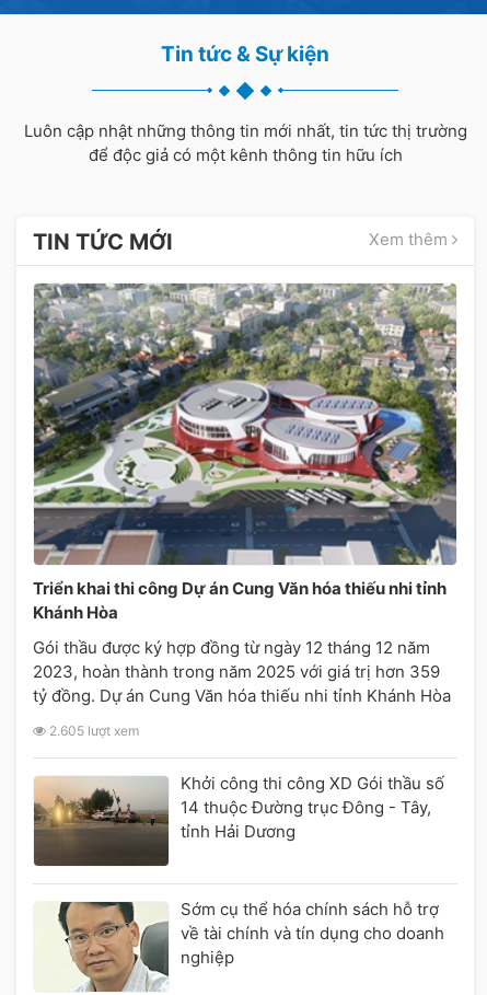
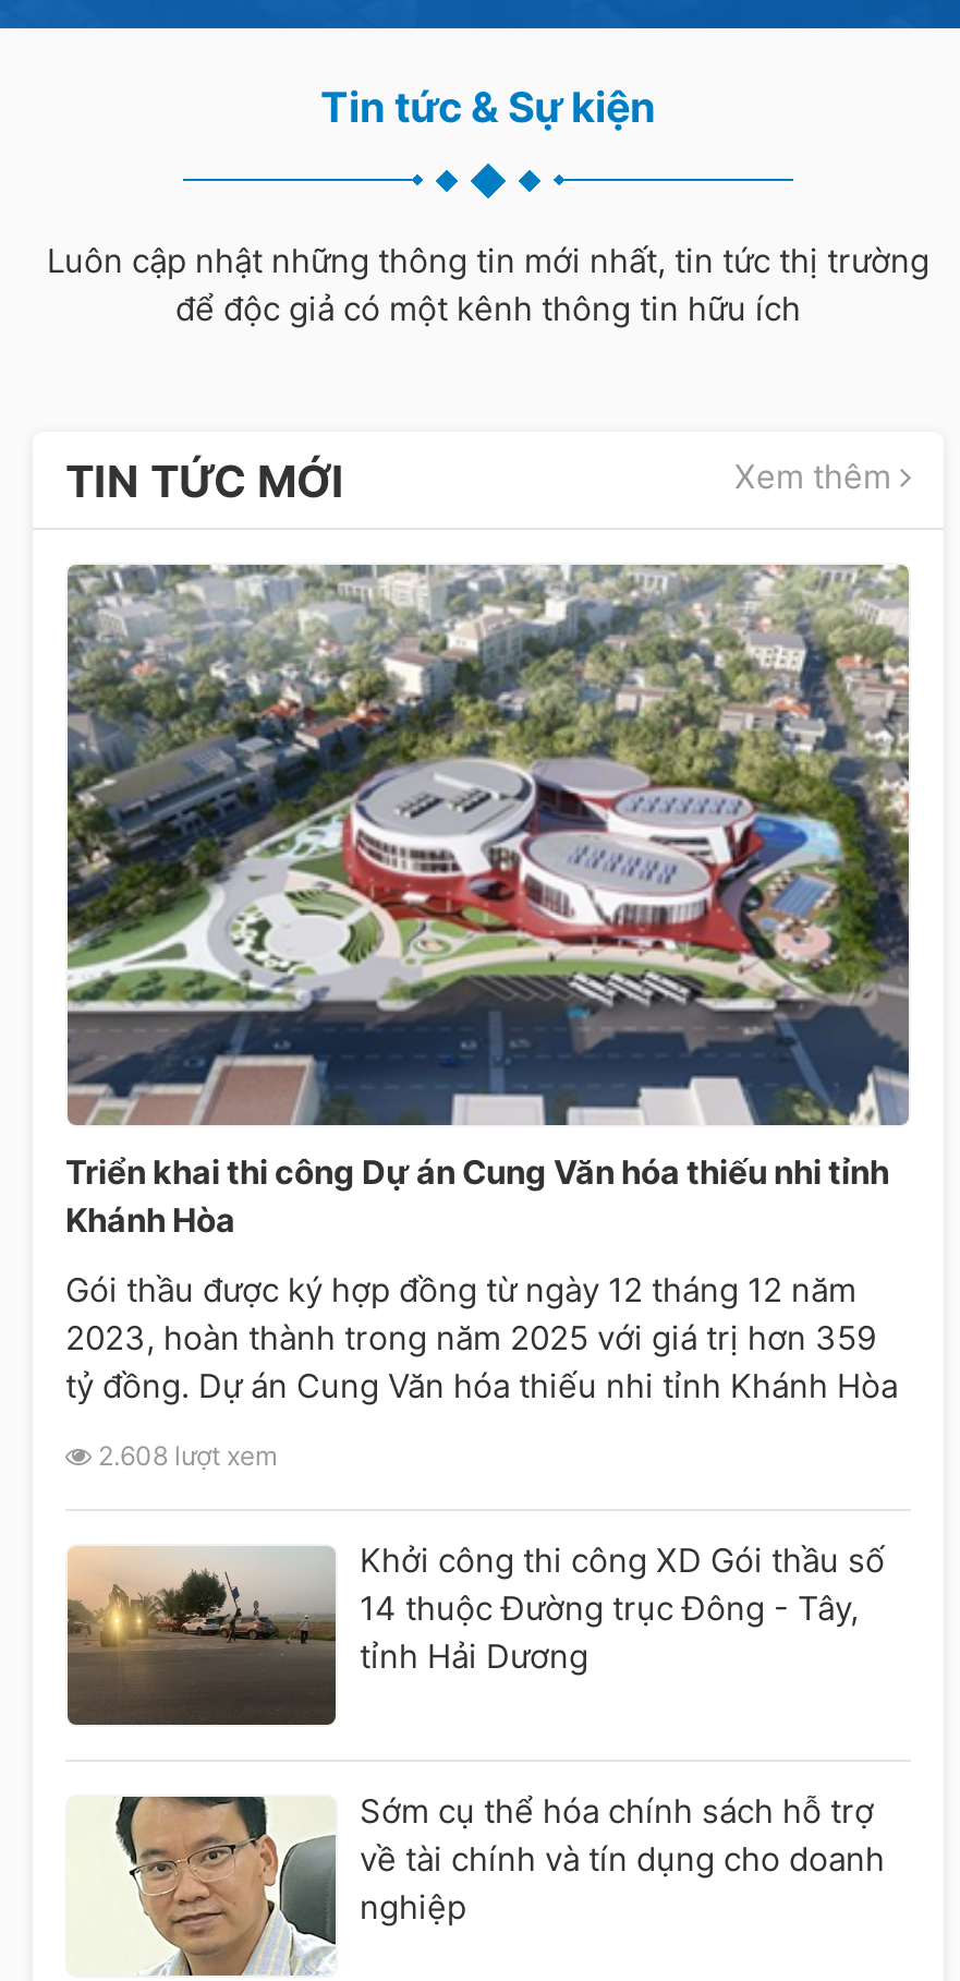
[46,722,139,739] 2.605 lượt xem -> [92,1439,277,1471] 2.608 lượt xem

